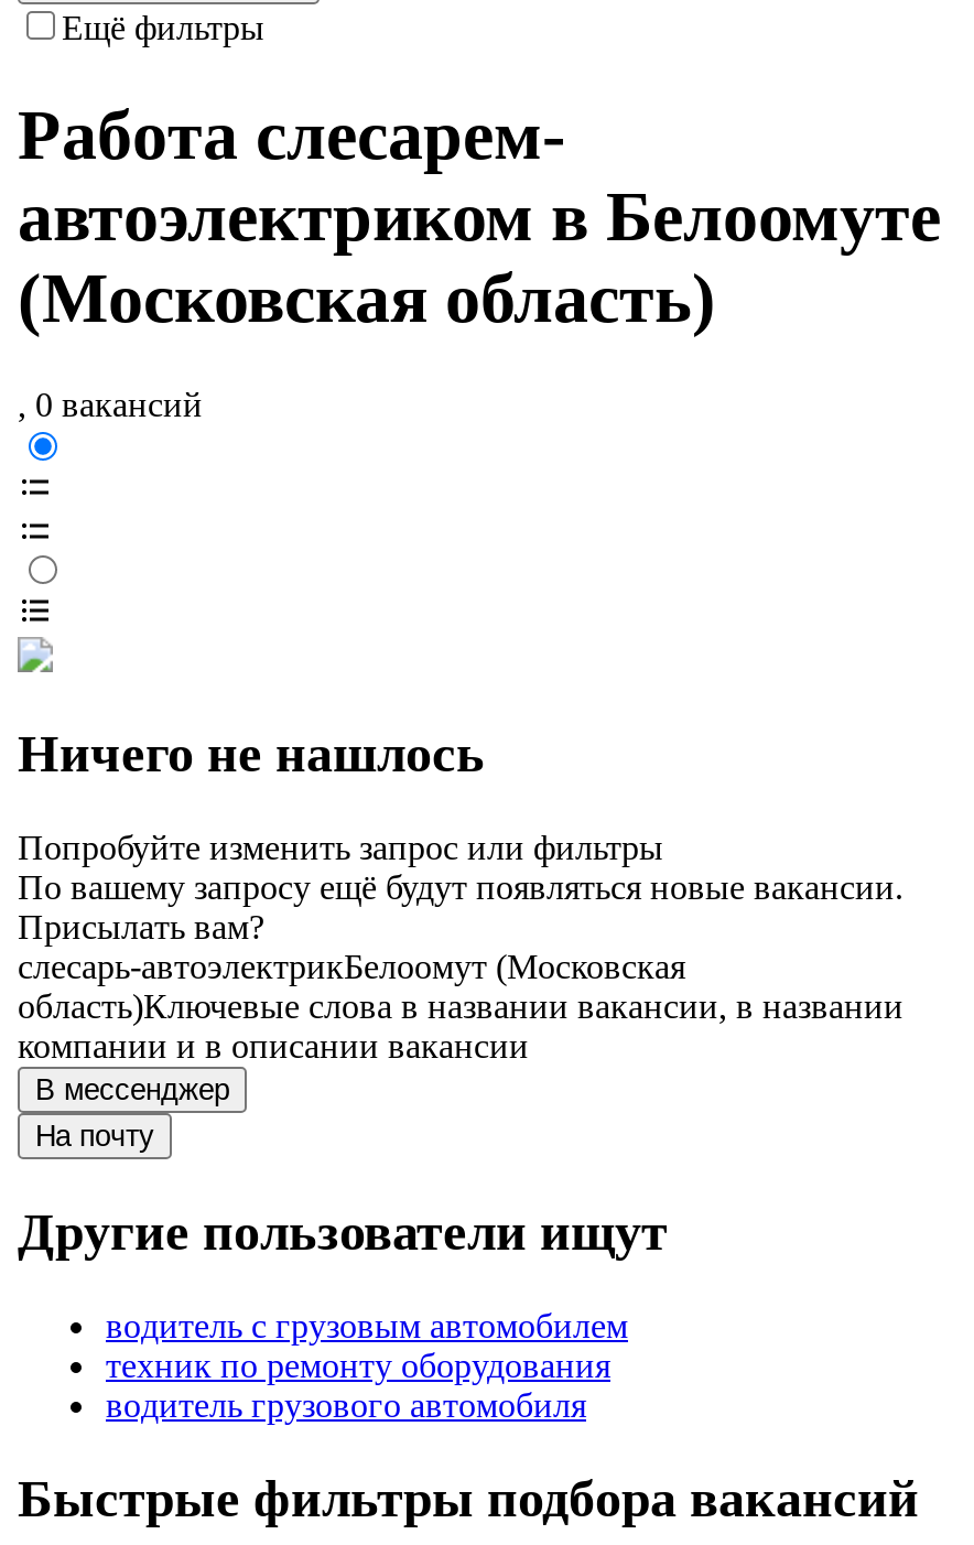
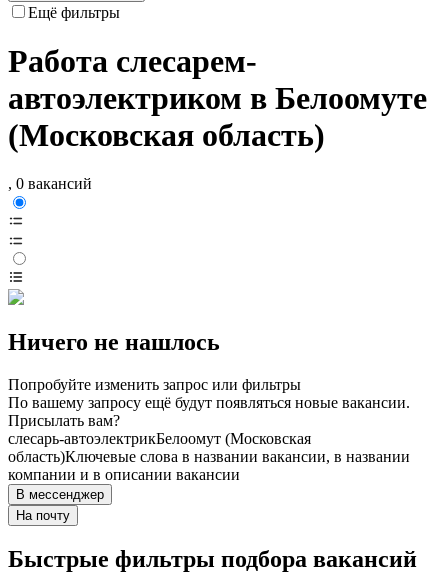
[18,1204,668,1424] Другие пользователи ищут | водитель с грузовым автомобилем | техник по ремонту оборудования | водитель грузового автомобиля -> none

